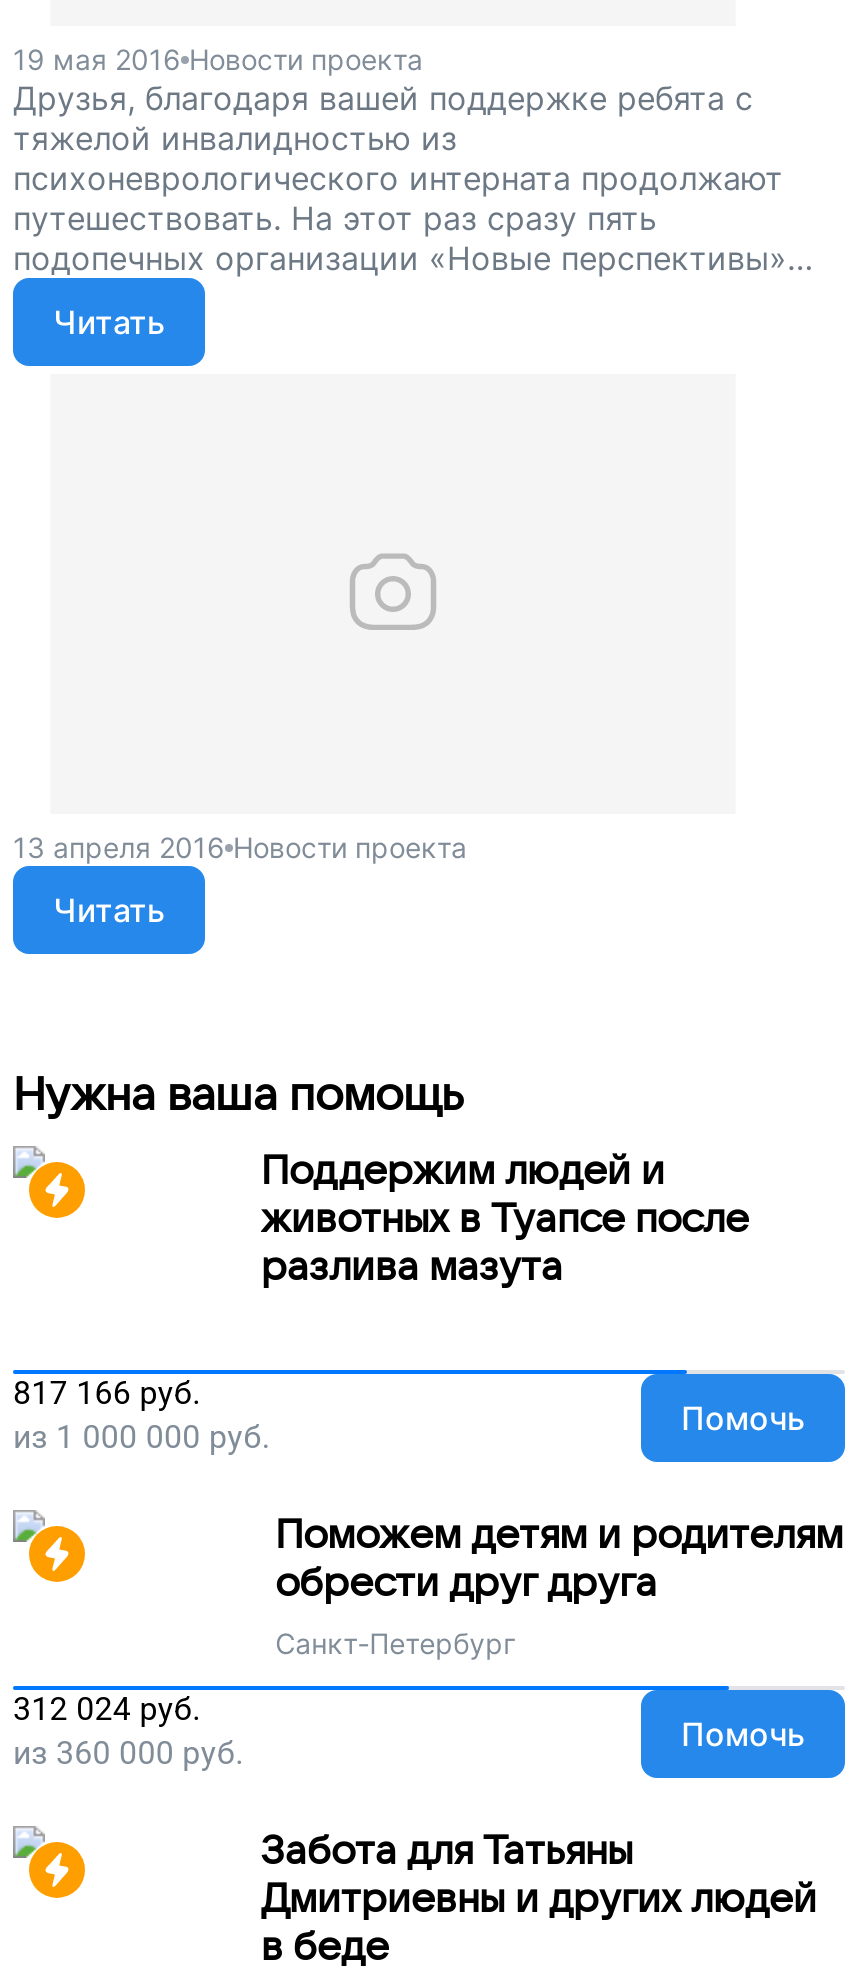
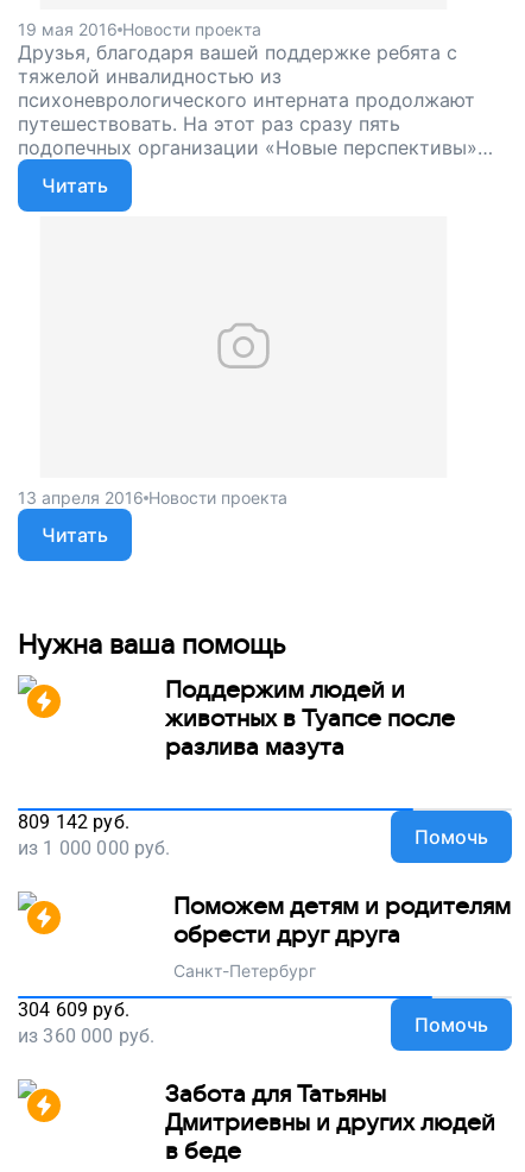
[13,1374,201,1412] 817 166 руб. -> [18,811,129,833] 809 142 руб.
[13,1690,201,1728] 312 024 руб. -> [18,998,129,1021] 304 609 руб.

